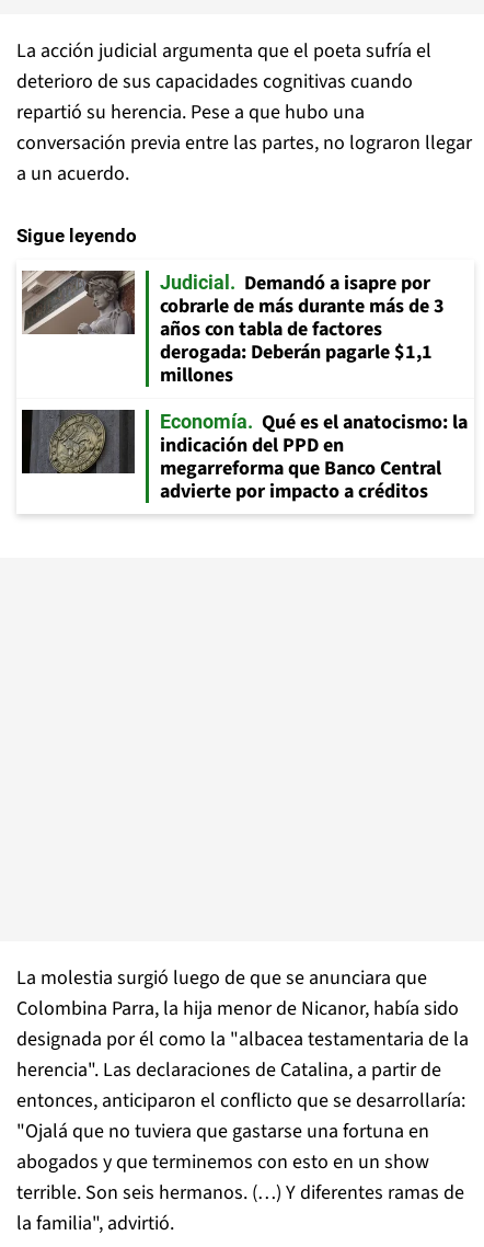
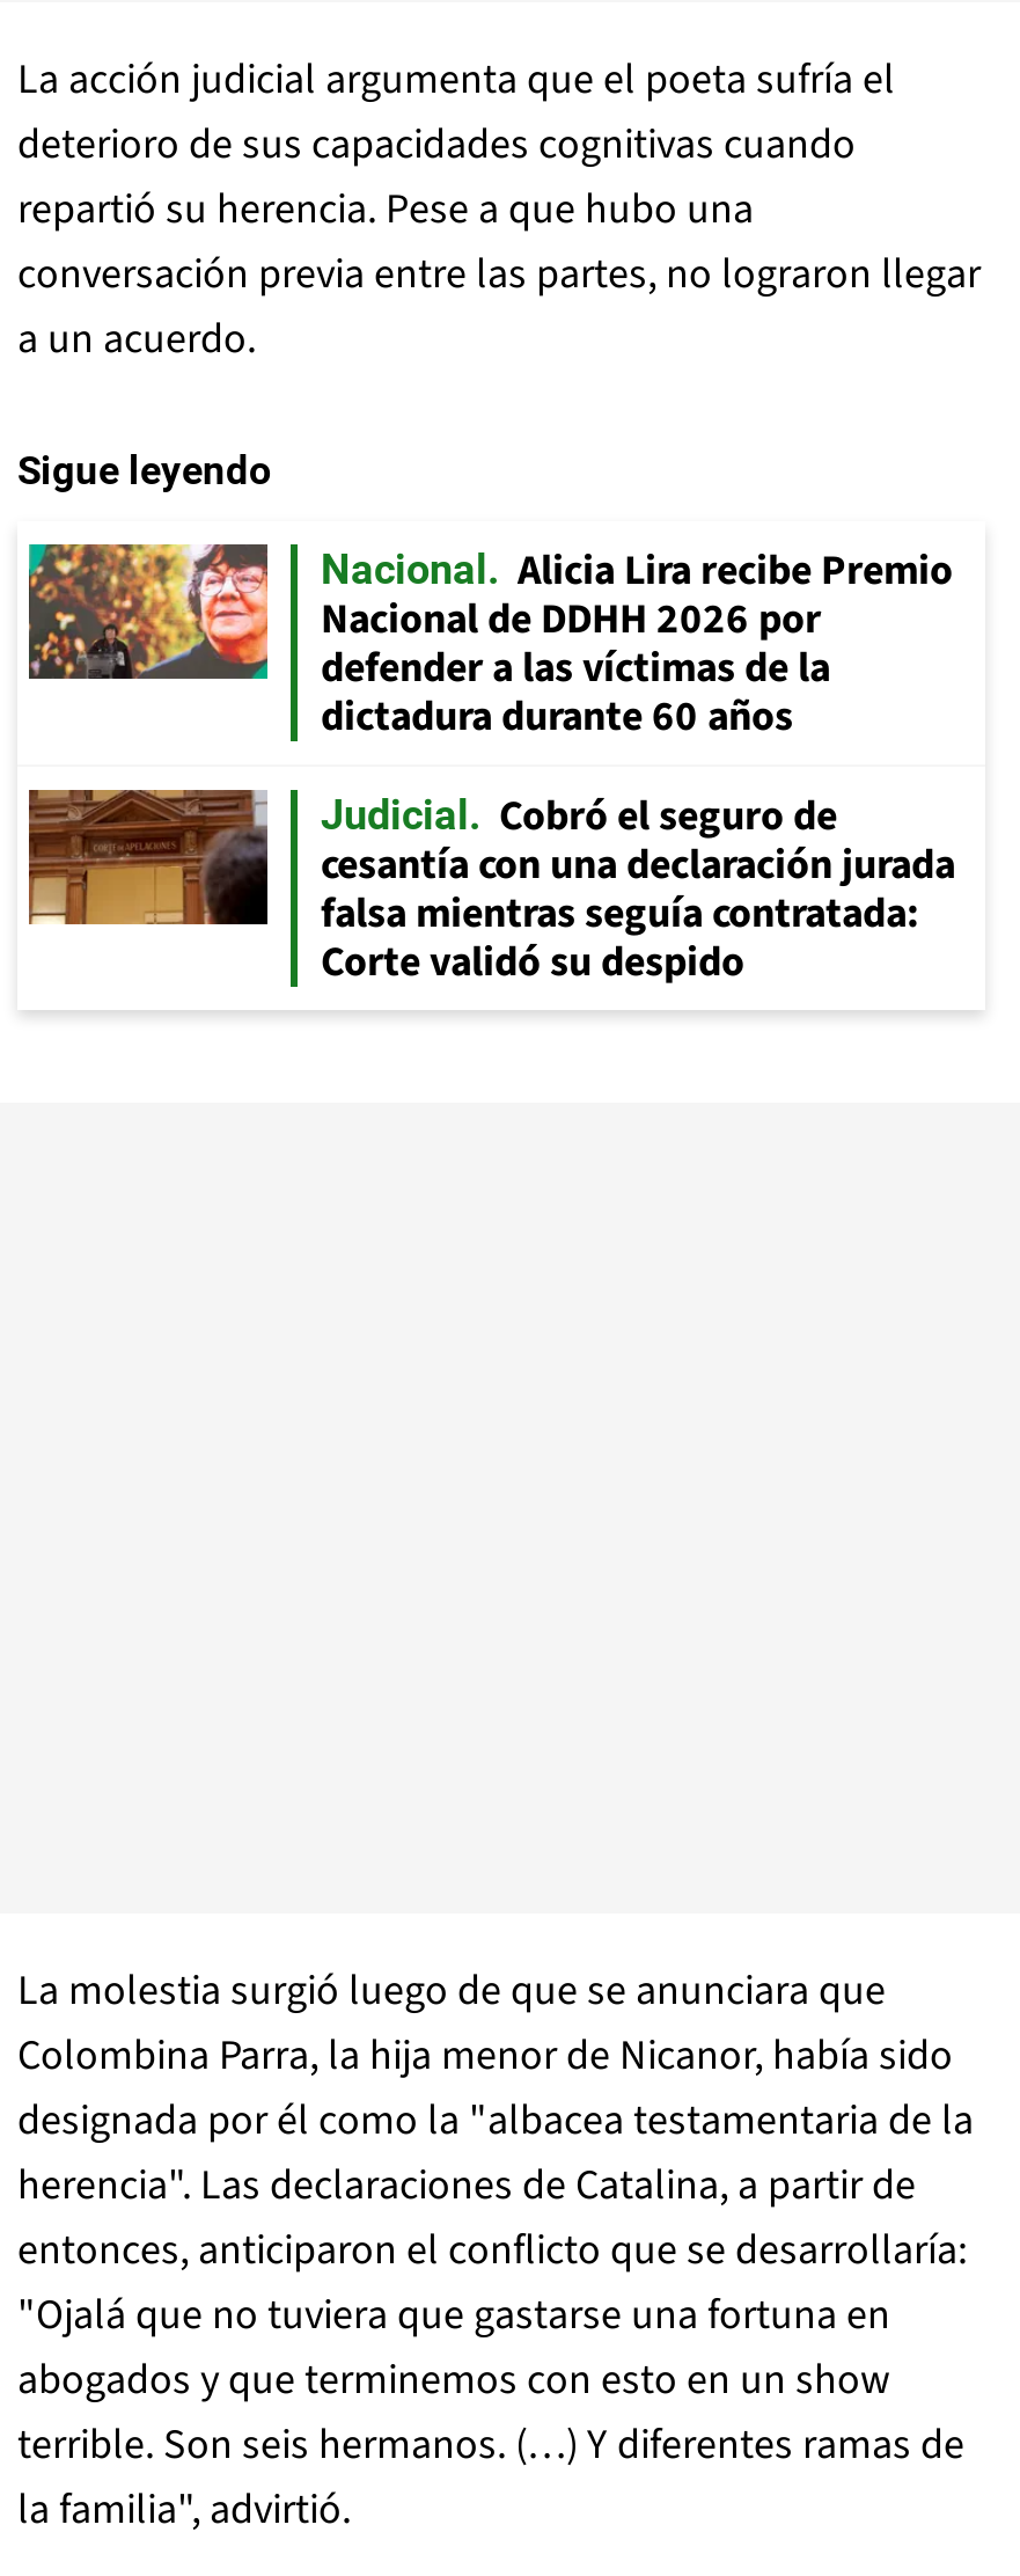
none -> [321,542,953,746] Nacional | Alicia Lira recibe Premio | Nacional de DDHH 2026 por | defender a las víctimas de la | dictadura durante 60 años
[21,270,468,505] [image] | Demandó a isapre por | cobrarle de más durante más de 3 | años con tabla de factores | derogada: Deberán pagarle $1,1 | millones | Economía | Qué es el anatocismo: la | indicación del PPD en | megarreforma que Banco Central | advierte por impacto a créditos -> [29,788,955,991] [image] | Cobró el seguro de | cesantía con una declaración jurada | falsa mientras seguía contratada: | Corte validó su despido
[22,270,136,335] [image] -> [27,542,270,681] [image]
moved [160,271,230,294] -> [321,790,469,839]: Judicial

